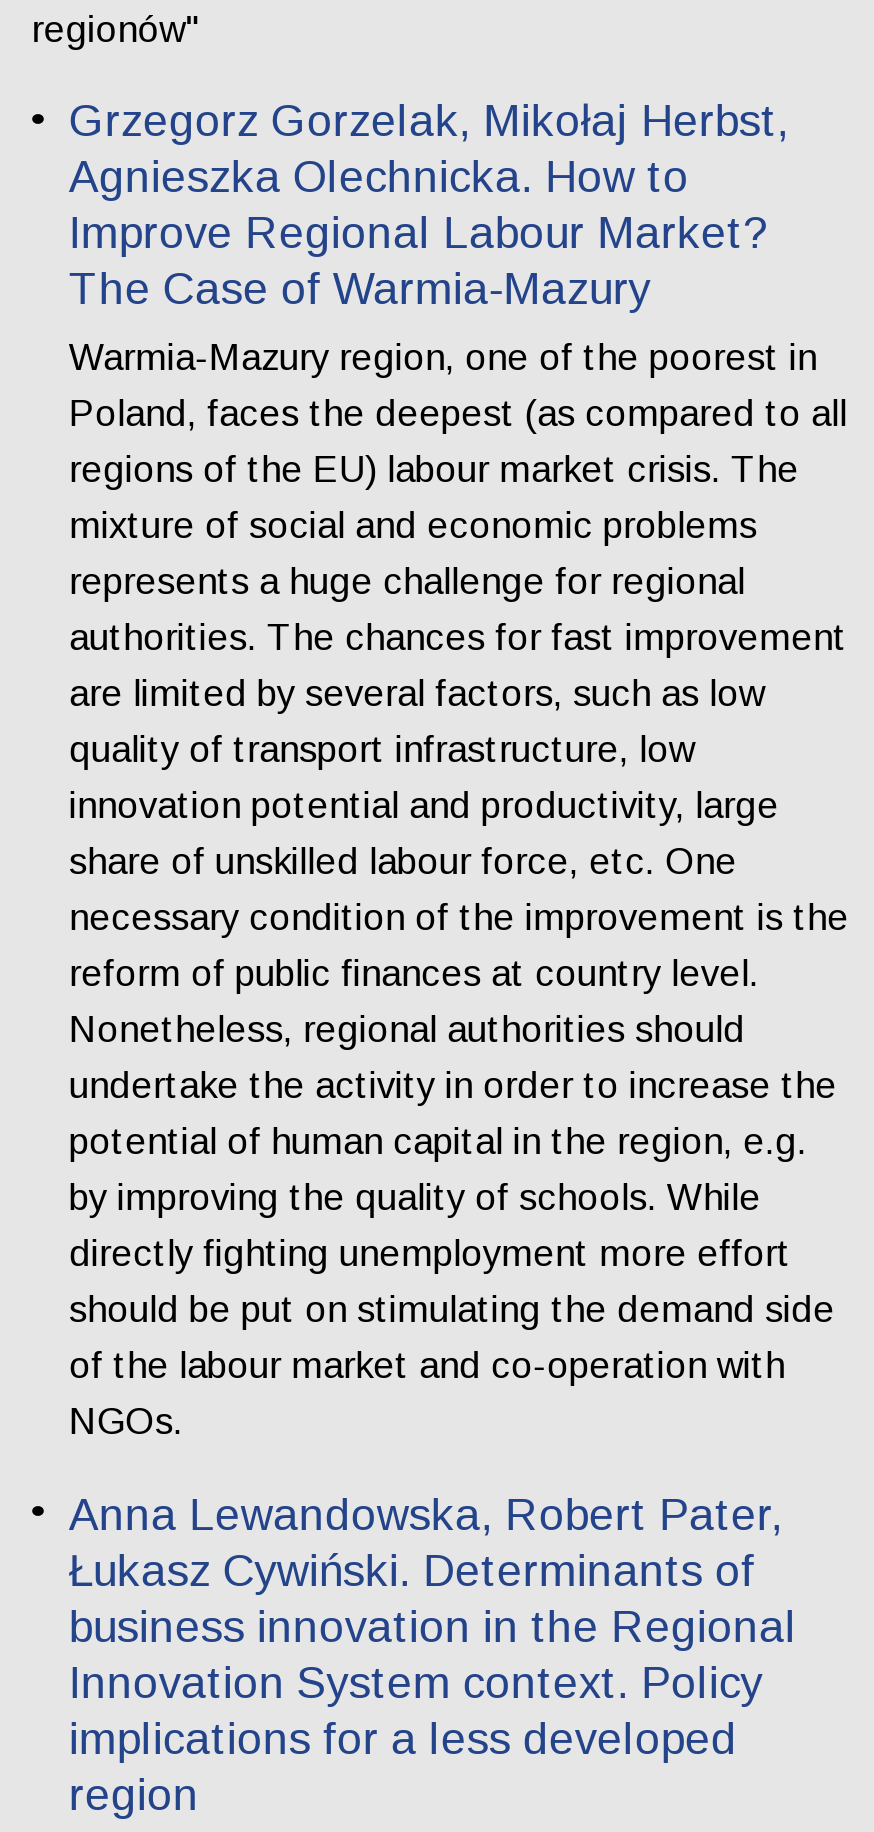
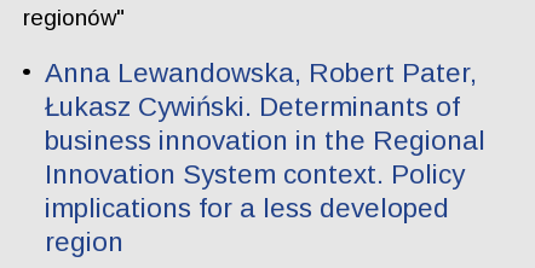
[69,97,849,1442] Grzegorz Gorzelak, Mikołaj Herbst, | Agnieszka Olechnicka. How to | Improve Regional Labour Market? | The Case of Warmia-Mazury | Warmia-Mazury region, one of the poorest in | Poland, faces the deepest (as compared to all | regions of the EU) labour market crisis. The | mixture of social and economic problems | represents a huge challenge for regional | authorities. The chances for fast improvement | are limited by several factors, such as low | quality of transport infrastructure, low | innovation potential and productivity, large | share of unskilled labour force, etc. One | necessary condition of the improvement is the | reform of public finances at country level. | Nonetheless, regional authorities should | undertake the activity in order to increase the | potential of human capital in the region, e.g. | by improving the quality of schools. While | directly fighting unemployment more effort | should be put on stimulating the demand side | of the labour market and co-operation with | NGOs. -> none

